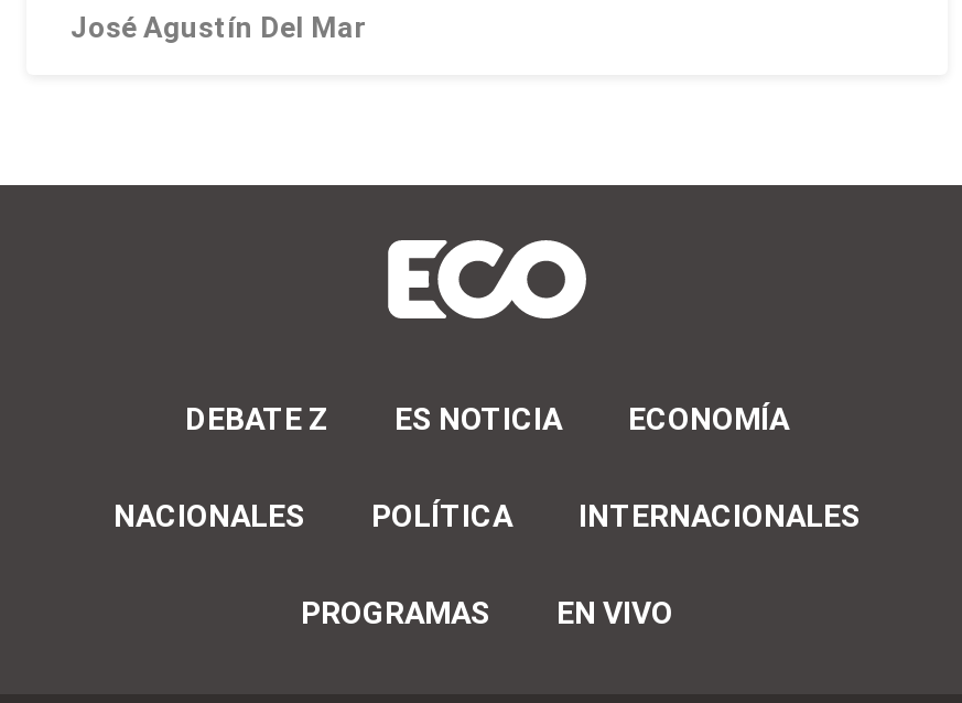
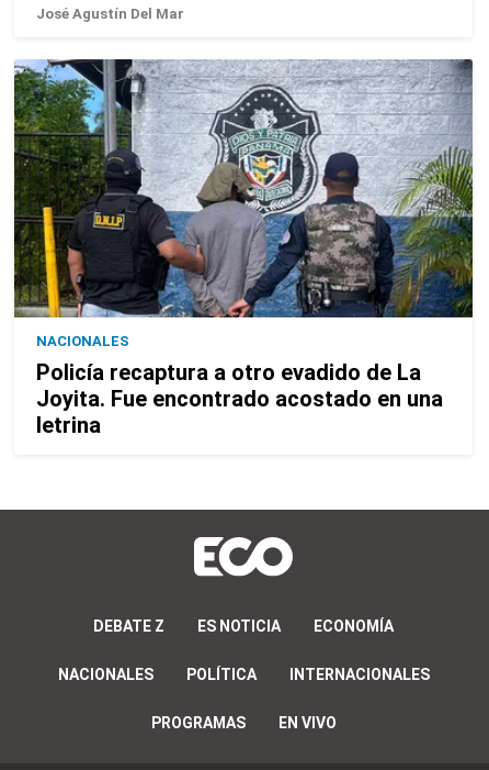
none -> [13,58,474,438] [image] | NACIONALES | Policía recaptura a otro evadido de La | Joyita. Fue encontrado acostado en una | letrina

